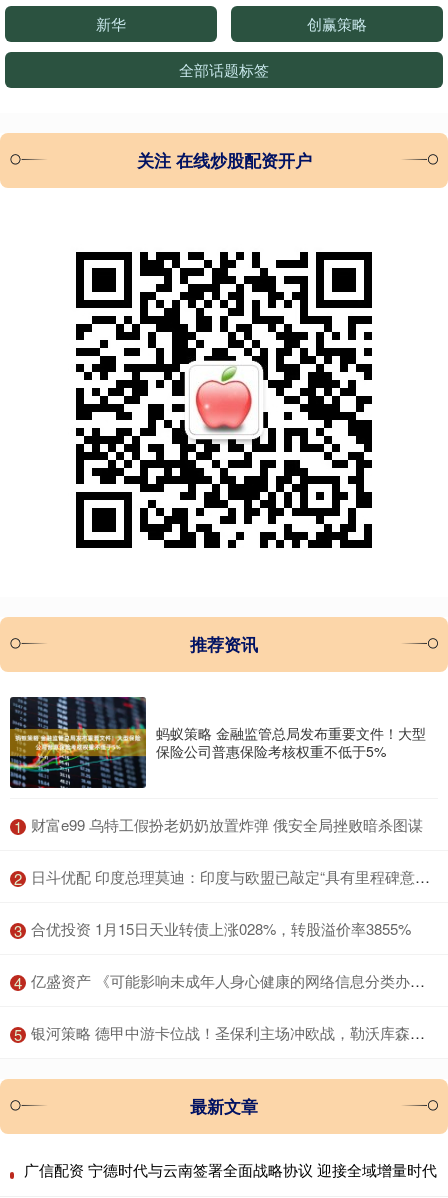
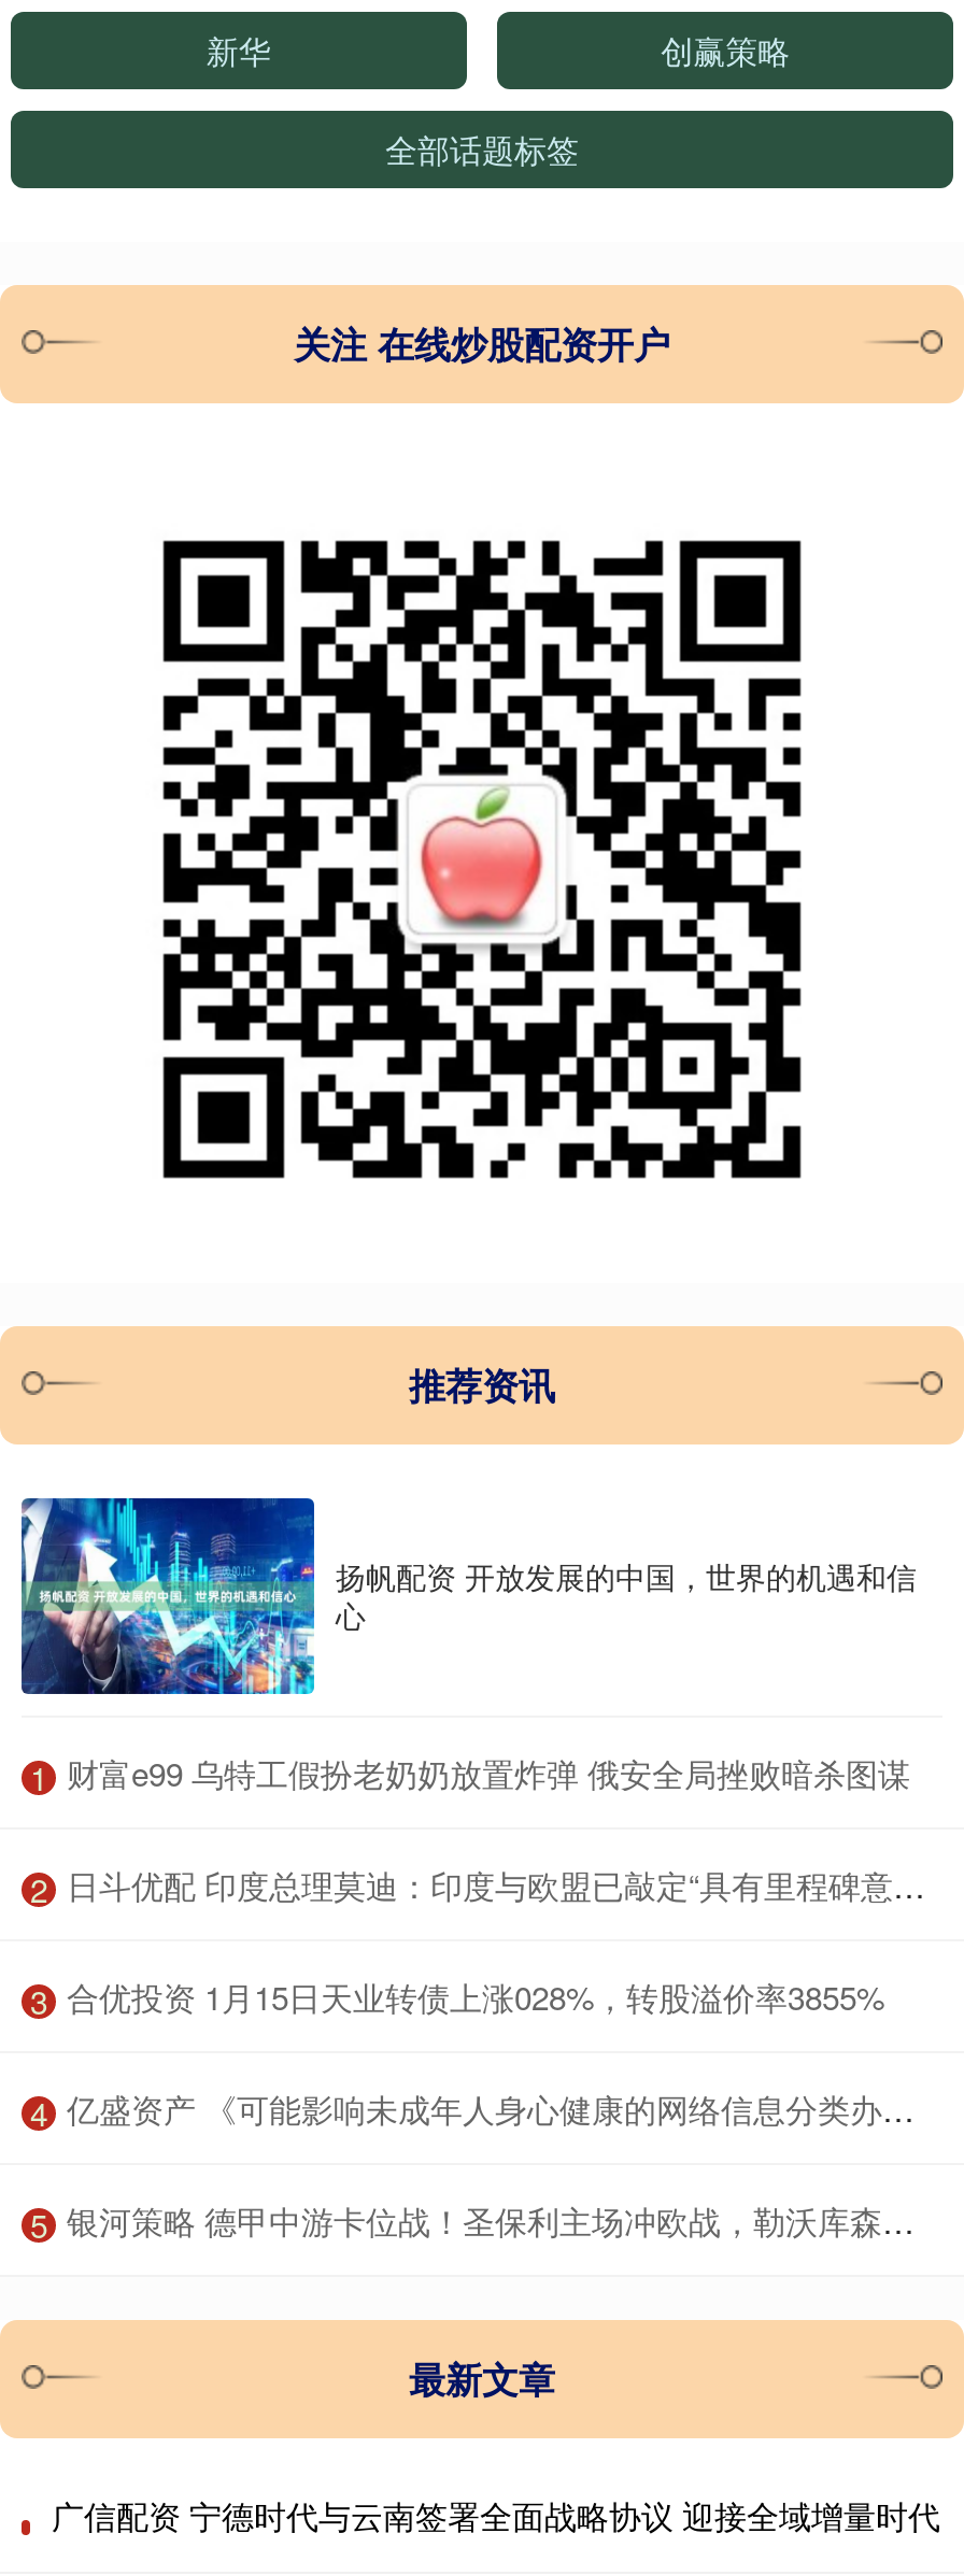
[9,696,426,789] [image] | 蚂蚁策略 金融监管总局发布重要文件！大型 | 保险公司普惠保险考核权重不低于5% -> [19,1496,917,1696] [image] | 扬帆配资 开放发展的中国，世界的机遇和信 | 心

